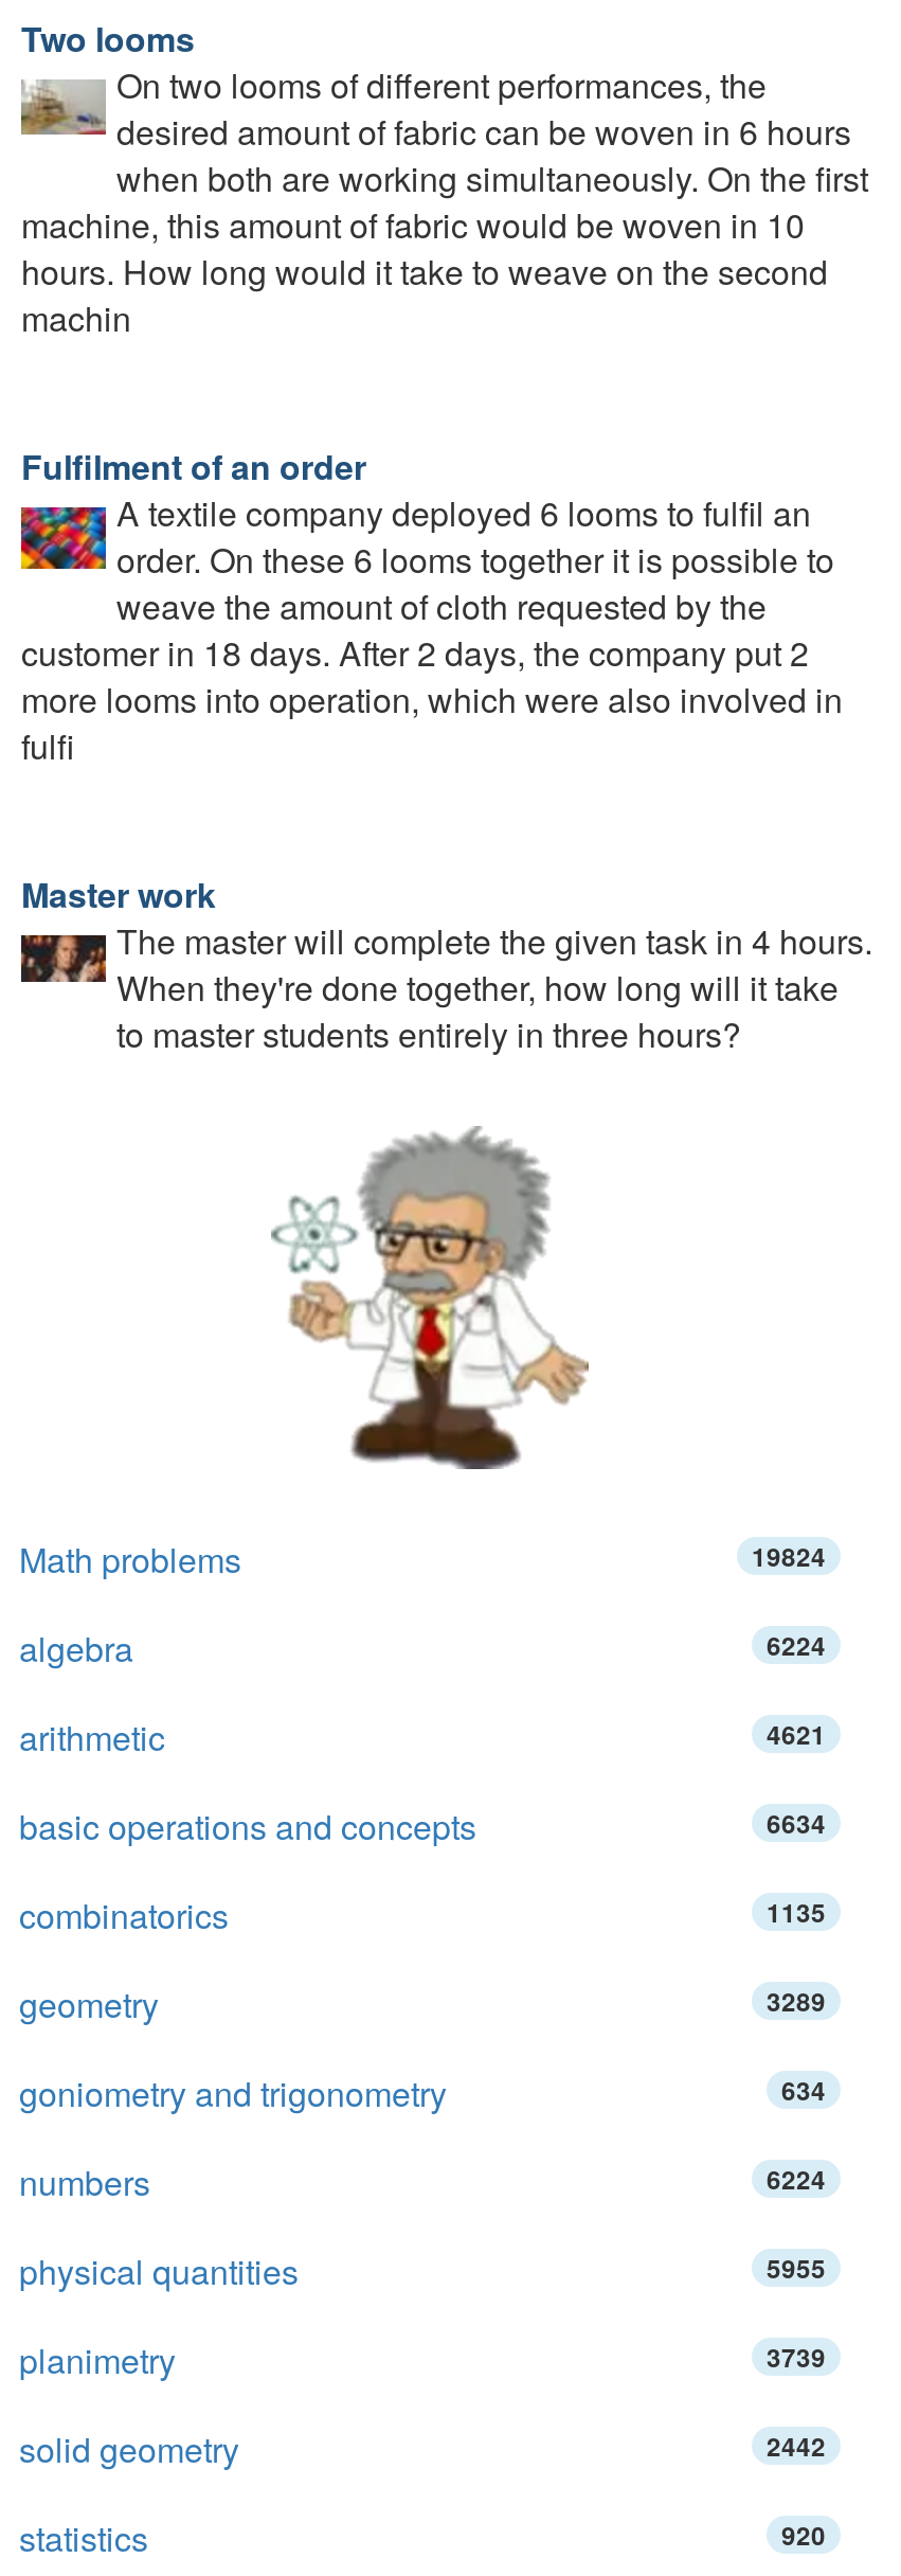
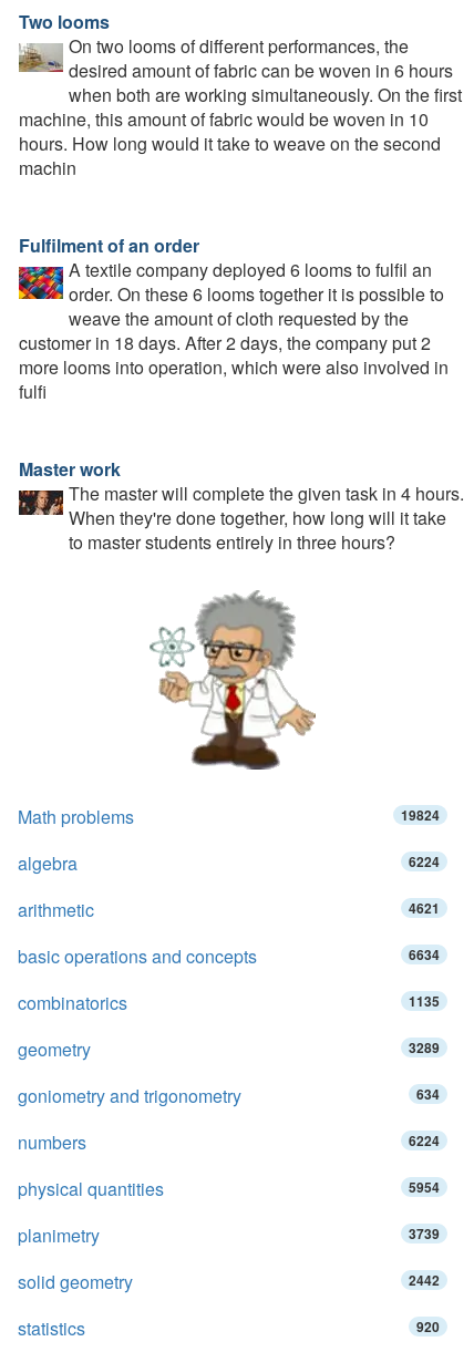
[767,2249,826,2287] 5955 -> [409,1177,440,1197] 5954

